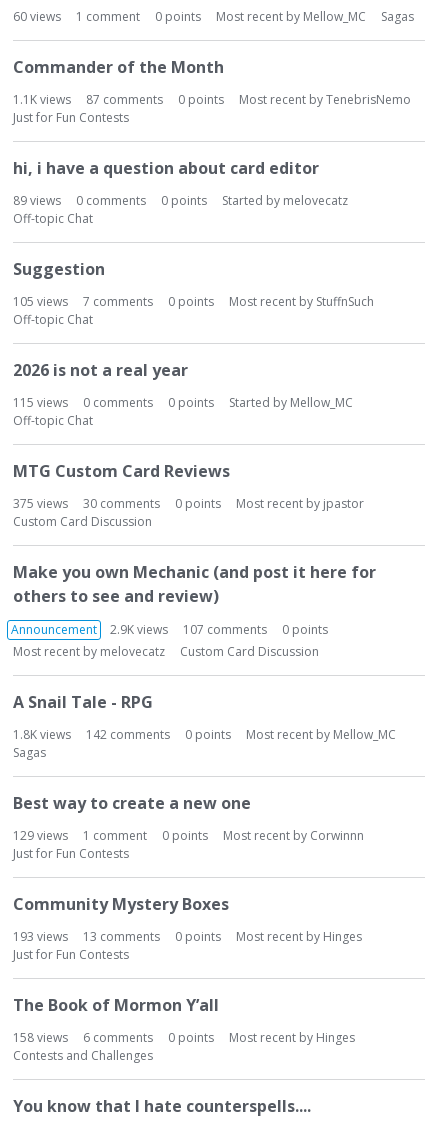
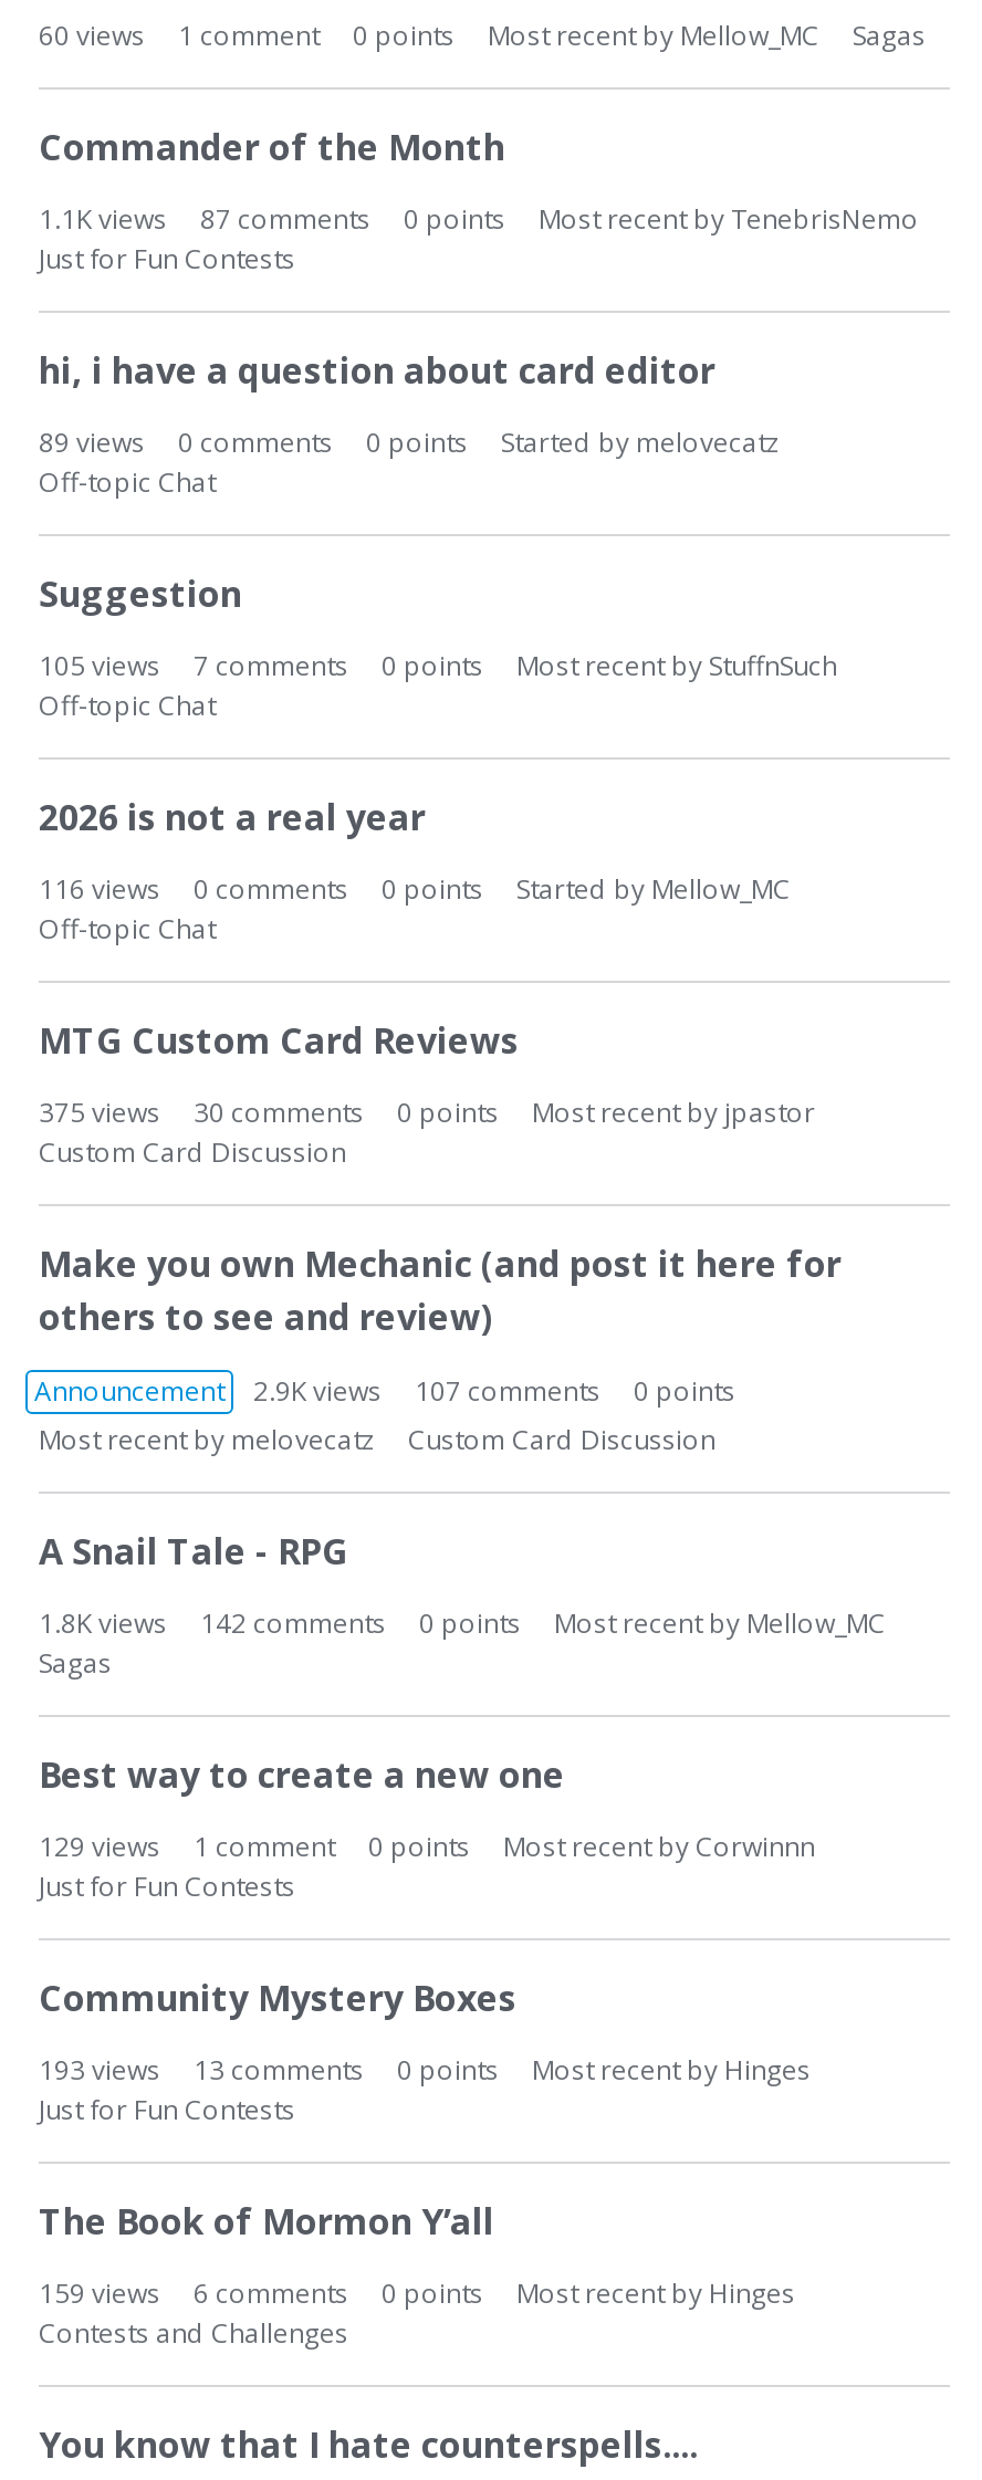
[13,394,353,411] 115 views 0 comments 0 points Started by Mellow_MC -> [39,870,791,908] 116 views 0 comments 0 points Started by Mellow_MC
[13,1029,355,1046] 158 views 6 comments 0 points Most recent by Hinges -> [39,2274,795,2312] 159 views 6 comments 0 points Most recent by Hinges

